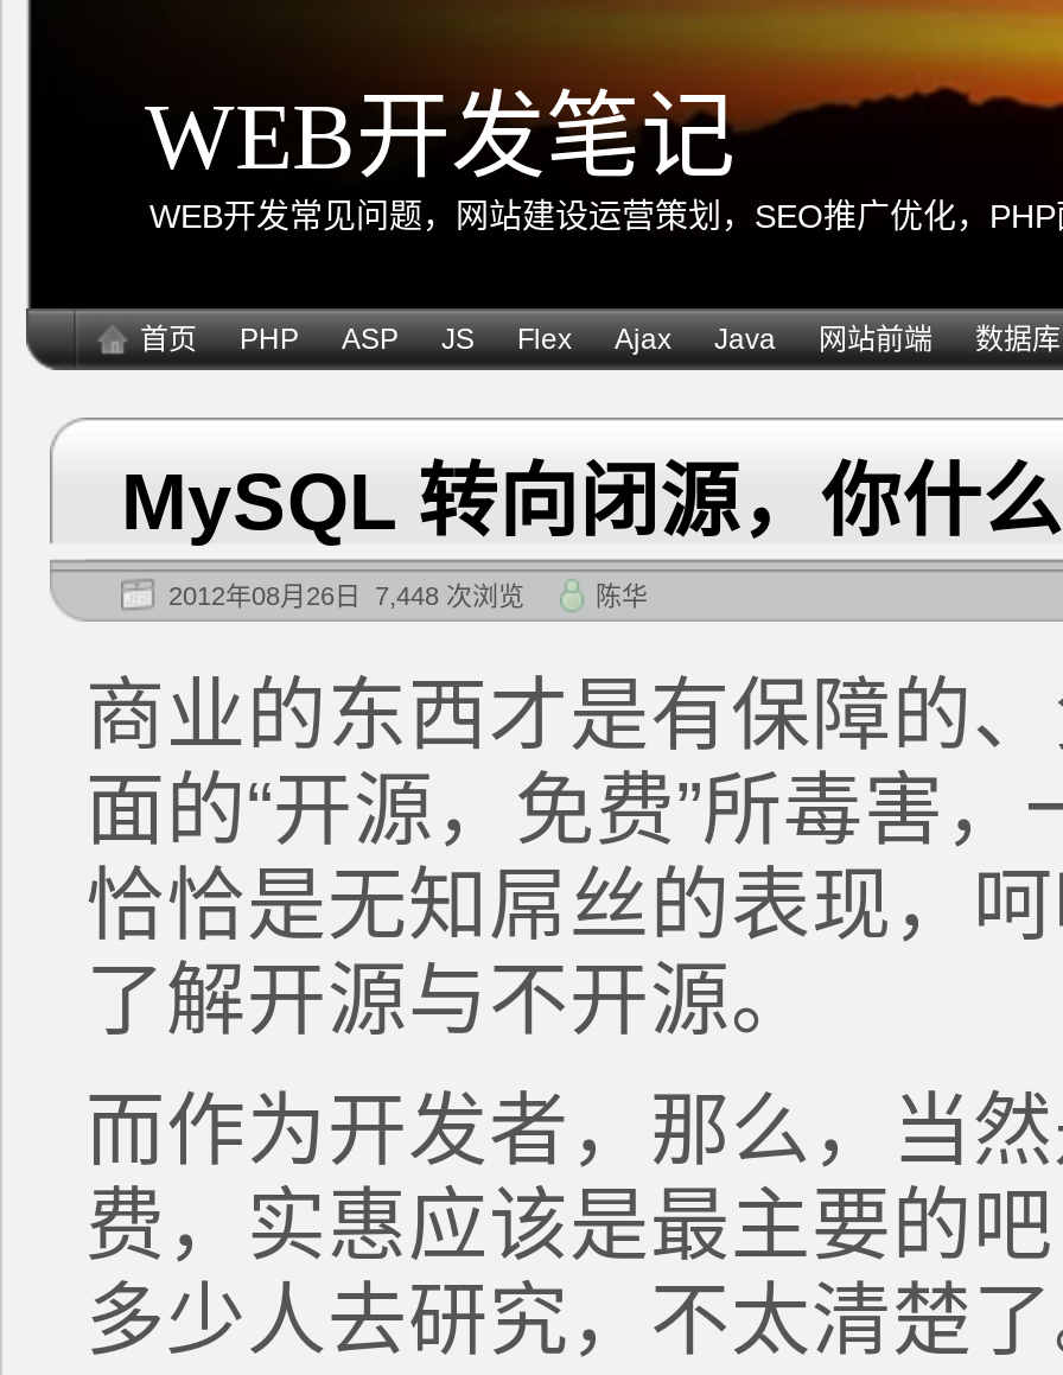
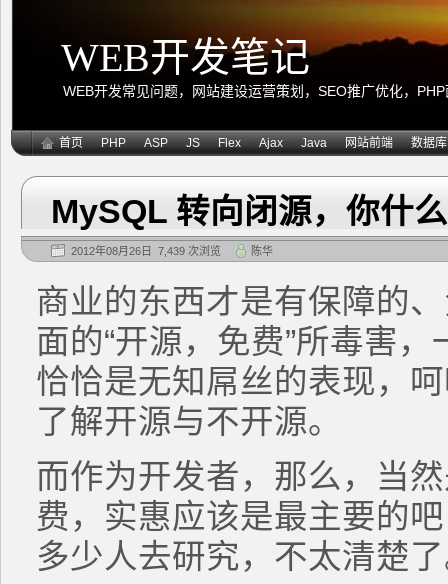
[168,581,524,610] 2012年08月26日 7,448 次浏览 -> [71,245,221,257] 2012年08月26日 7,439 次浏览

